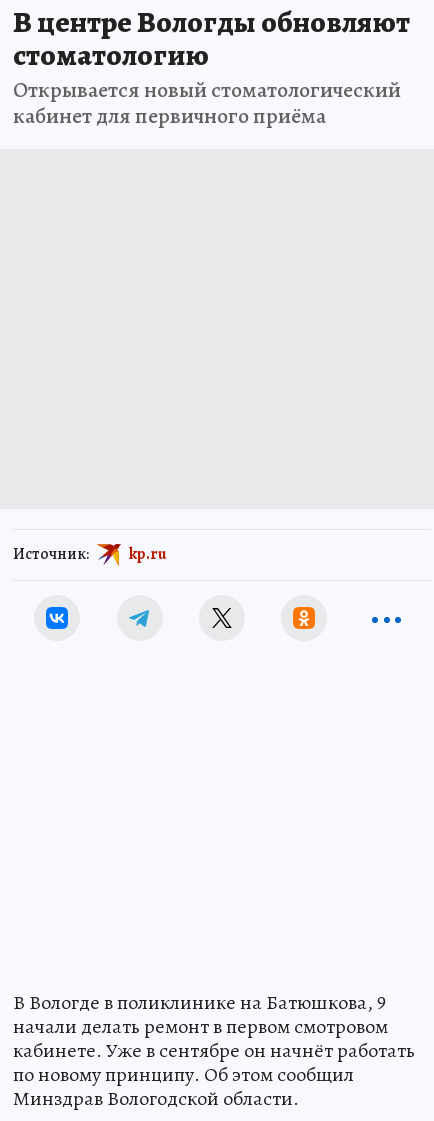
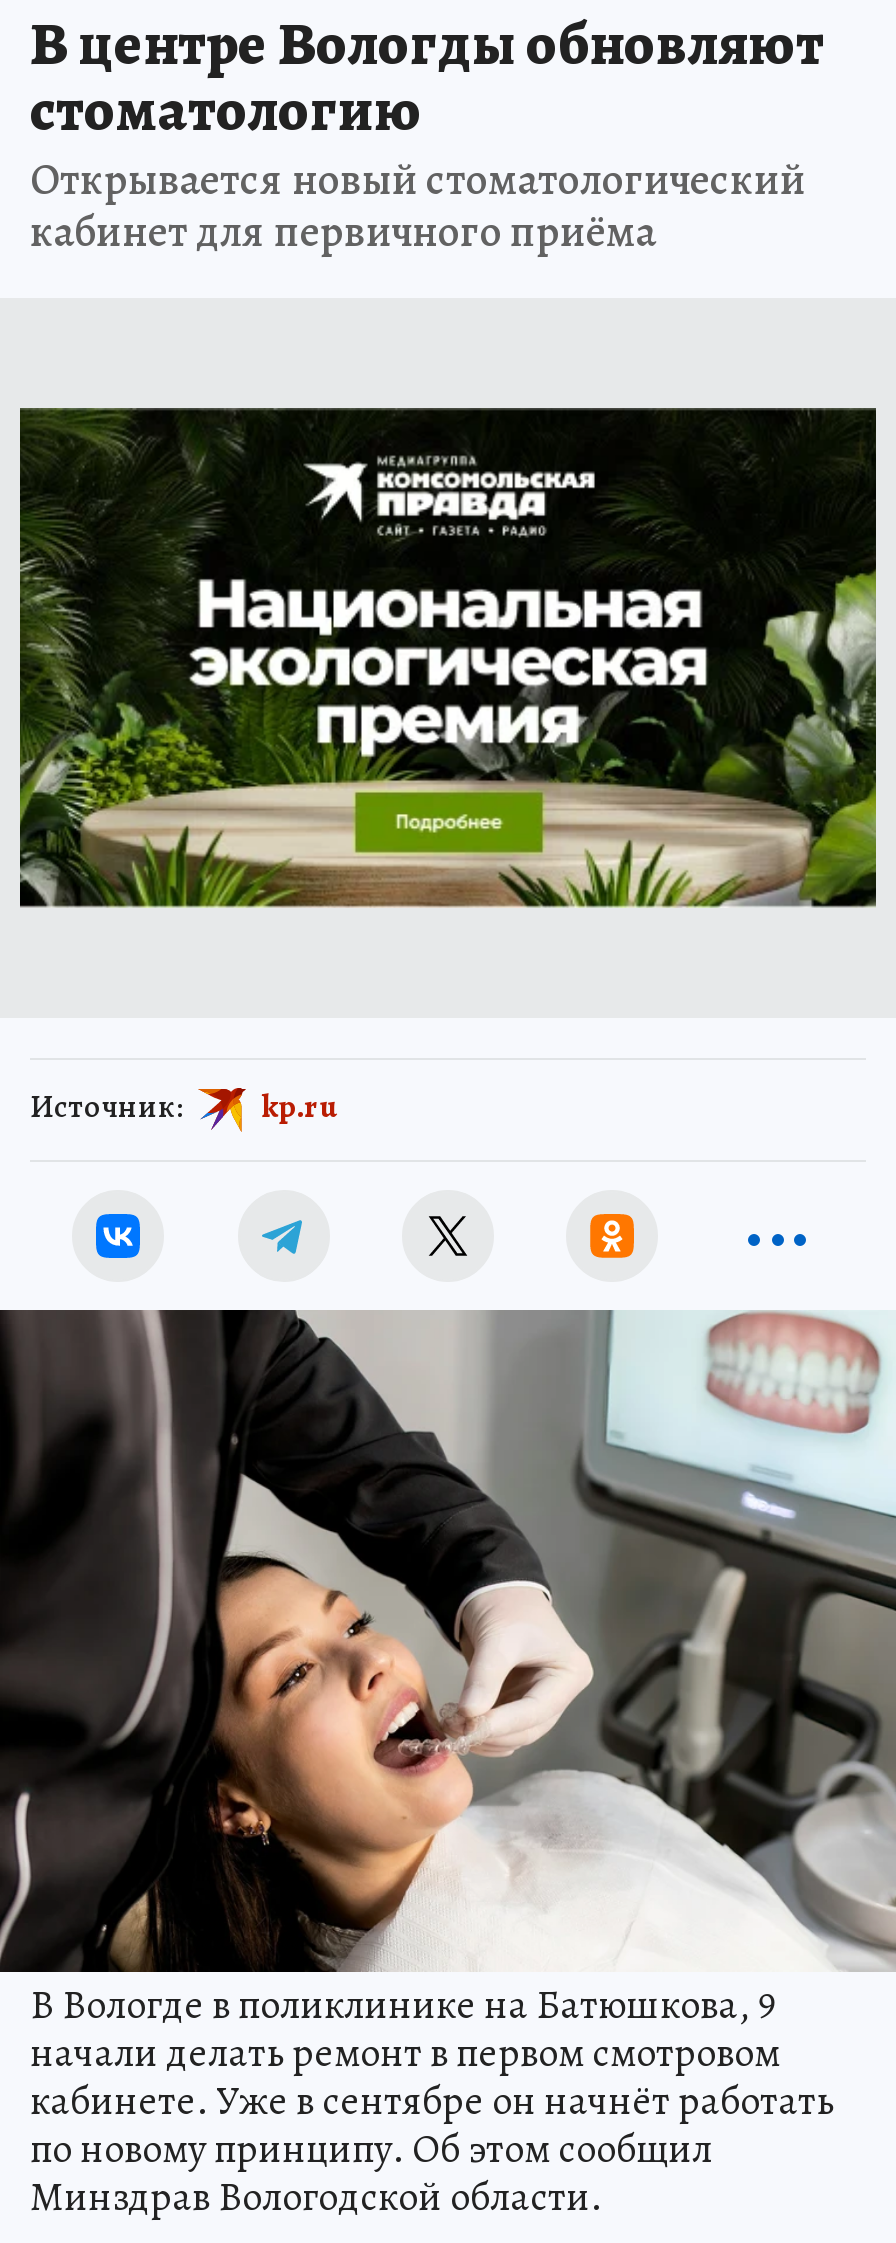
none -> [18,406,878,910] [image]
none -> [6,1308,890,1974] [image]

